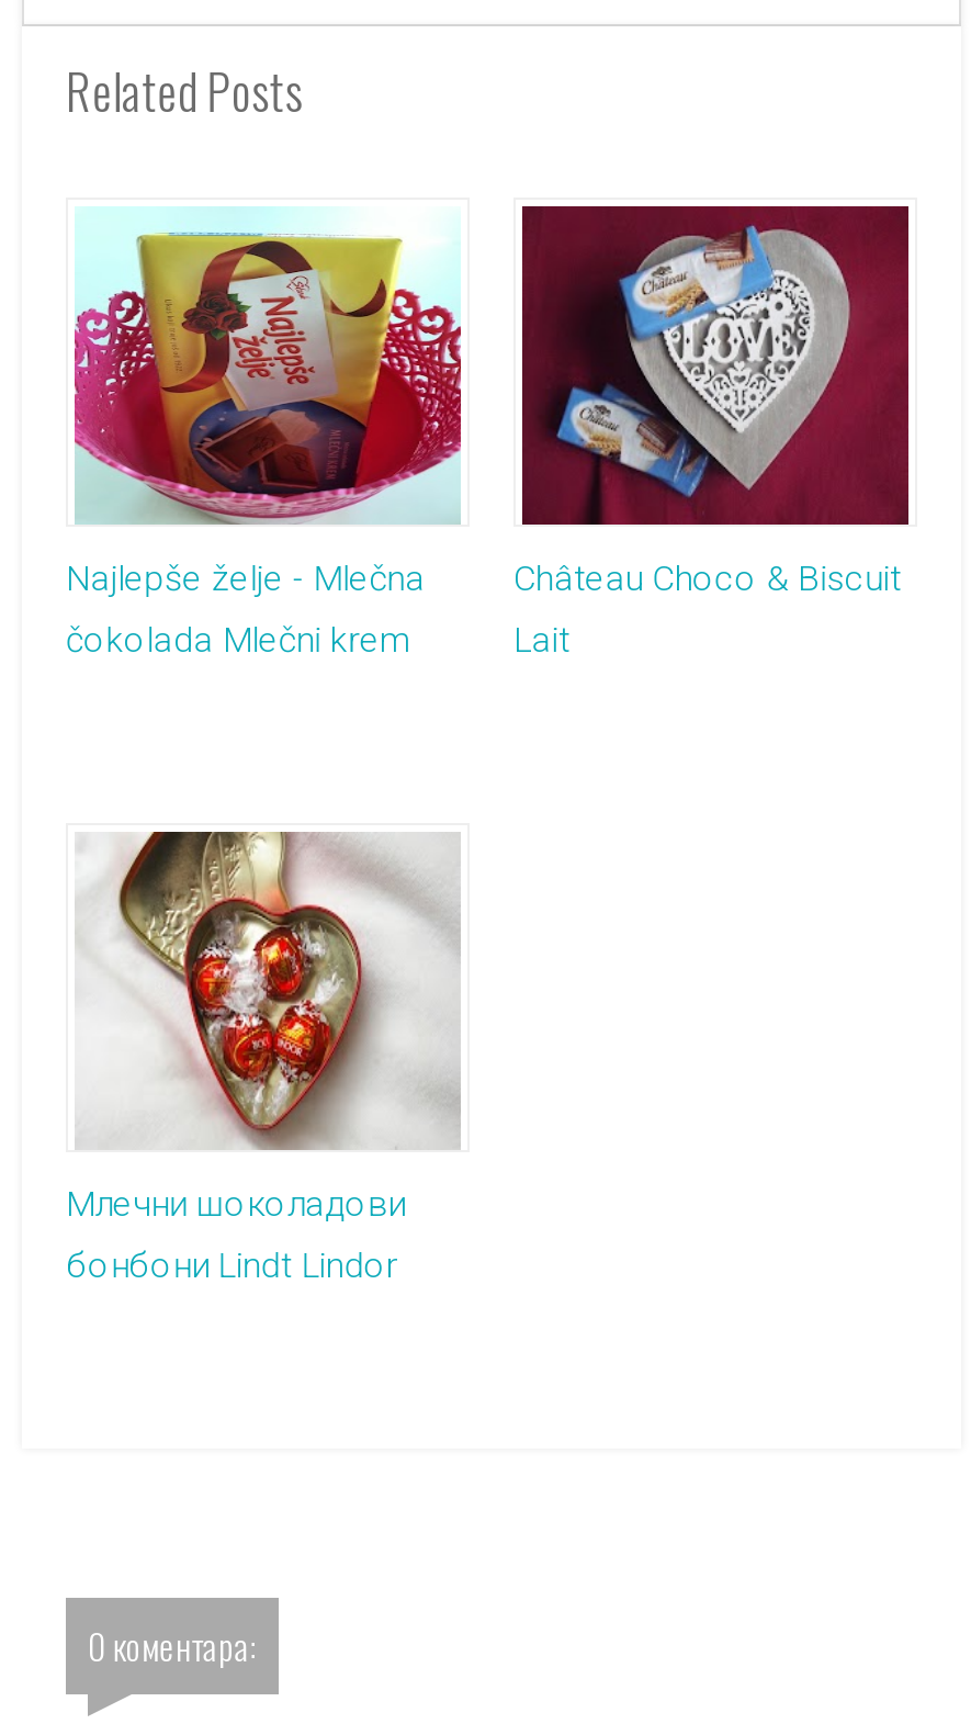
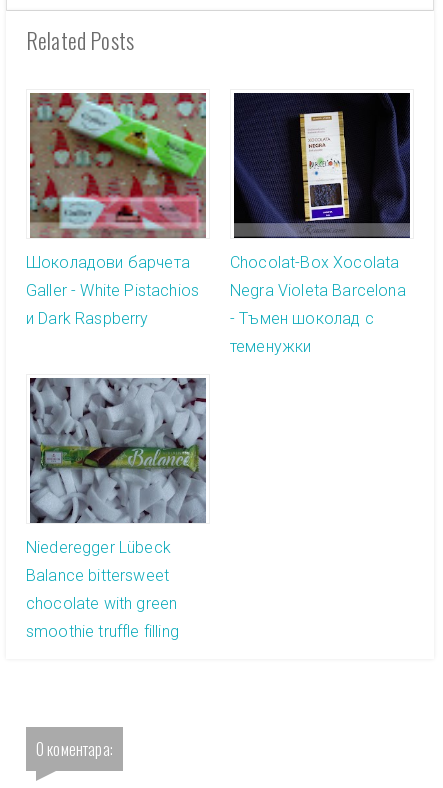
[66,206,463,661] [image] | Najlepše želje - Mlečna | čokolada Mlečni krem -> [26,92,207,328] [image] | Шоколадови барчета | Galler - White Pistachios | и Dark Raspberry
[513,204,911,661] [image] | Château Choco & Biscuit | Lait -> [230,92,411,356] [image] | Chocolat-Box Xocolata | Negra Violeta Barcelona | - Тъмен шоколад с | теменужки
[66,830,461,1287] [image] | Млечни шоколадови | бонбони Lindt Lindor -> [26,377,207,641] [image] | Niederegger Lübeck | Balance bittersweet | chocolate with green | smoothie truffle filling

